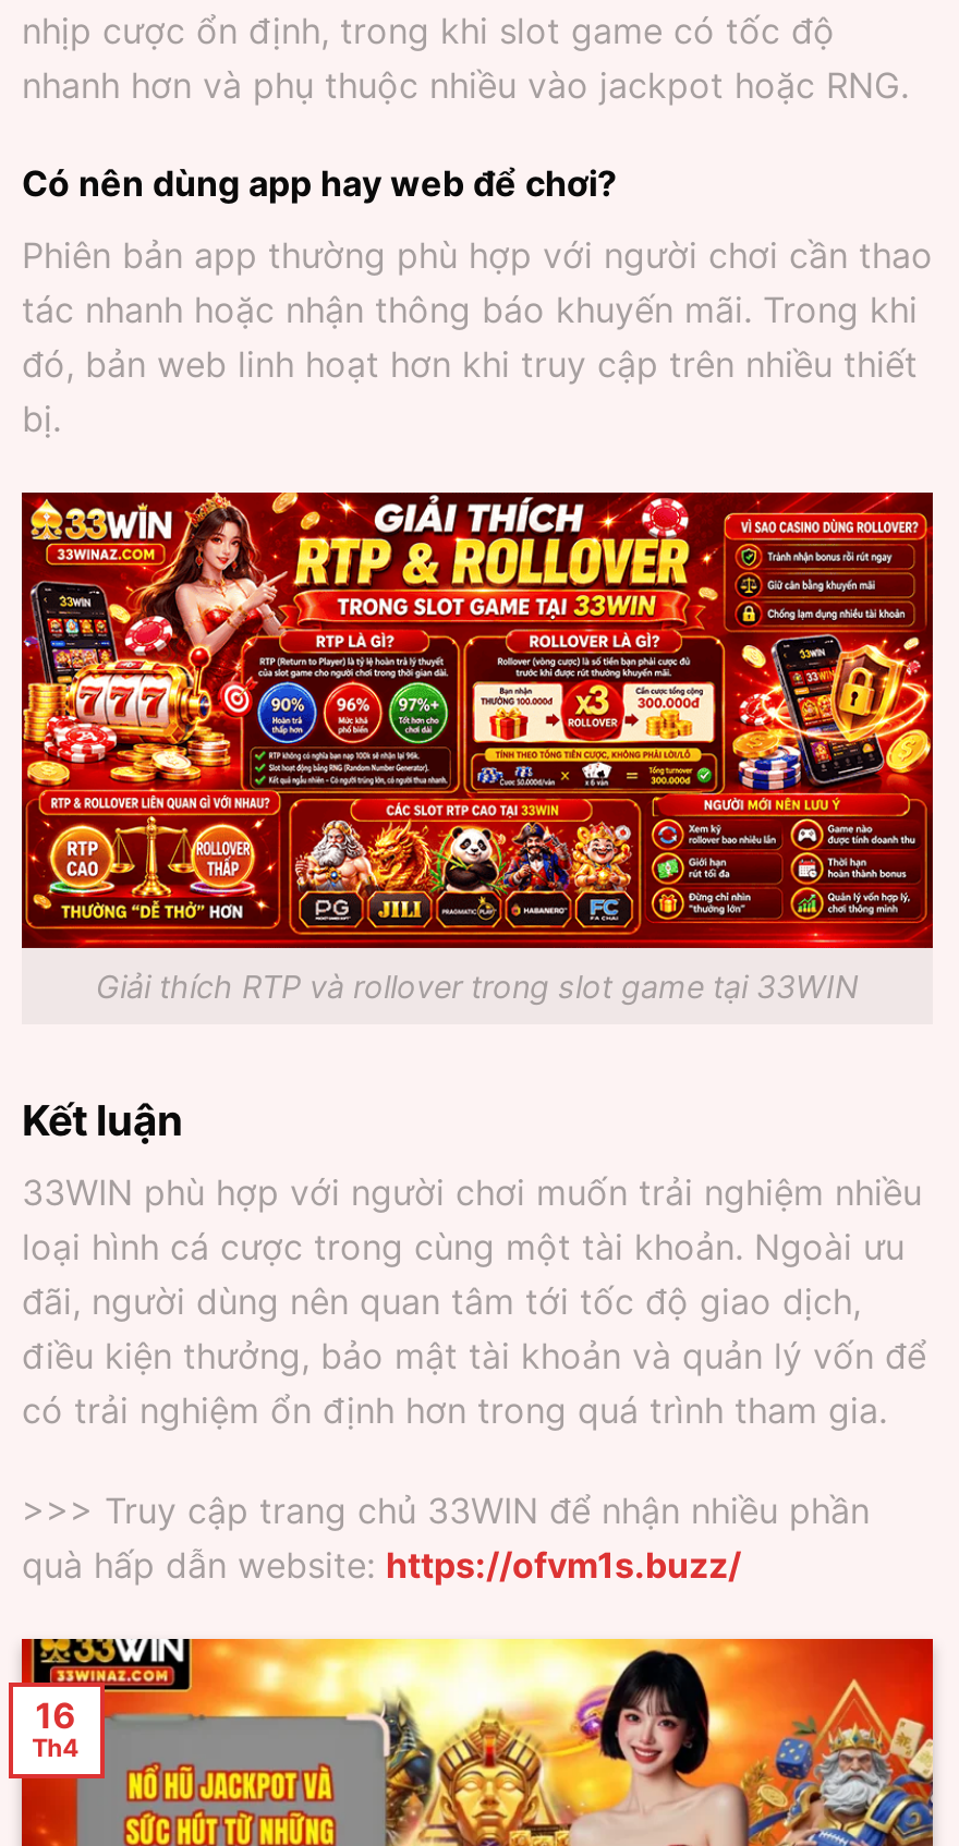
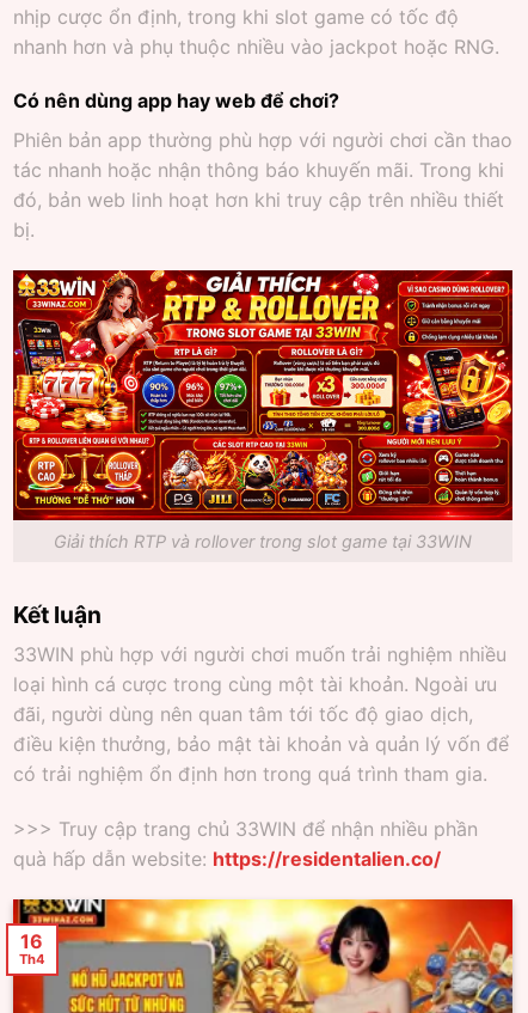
[22,1543,741,1587] quà hấp dẫn website: https://ofvm1s.buzz/ -> [13,847,441,871] quà hấp dẫn website: https://residentalien.co/

